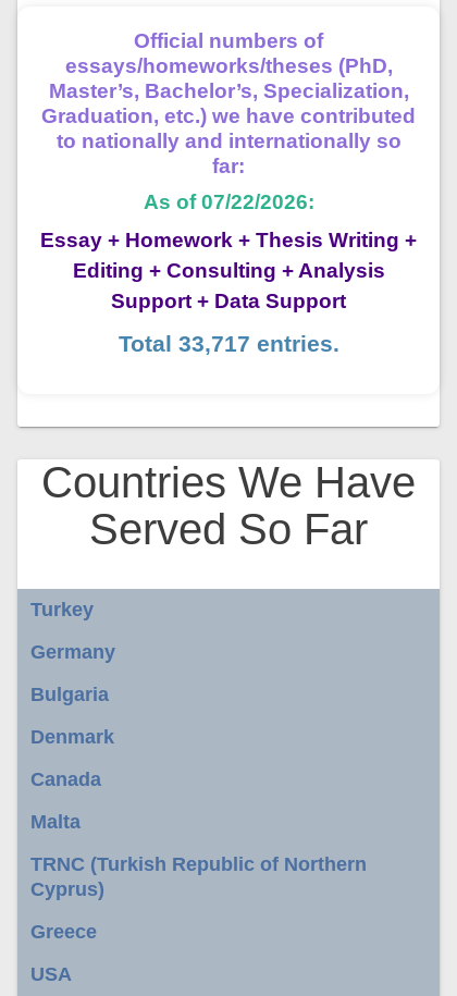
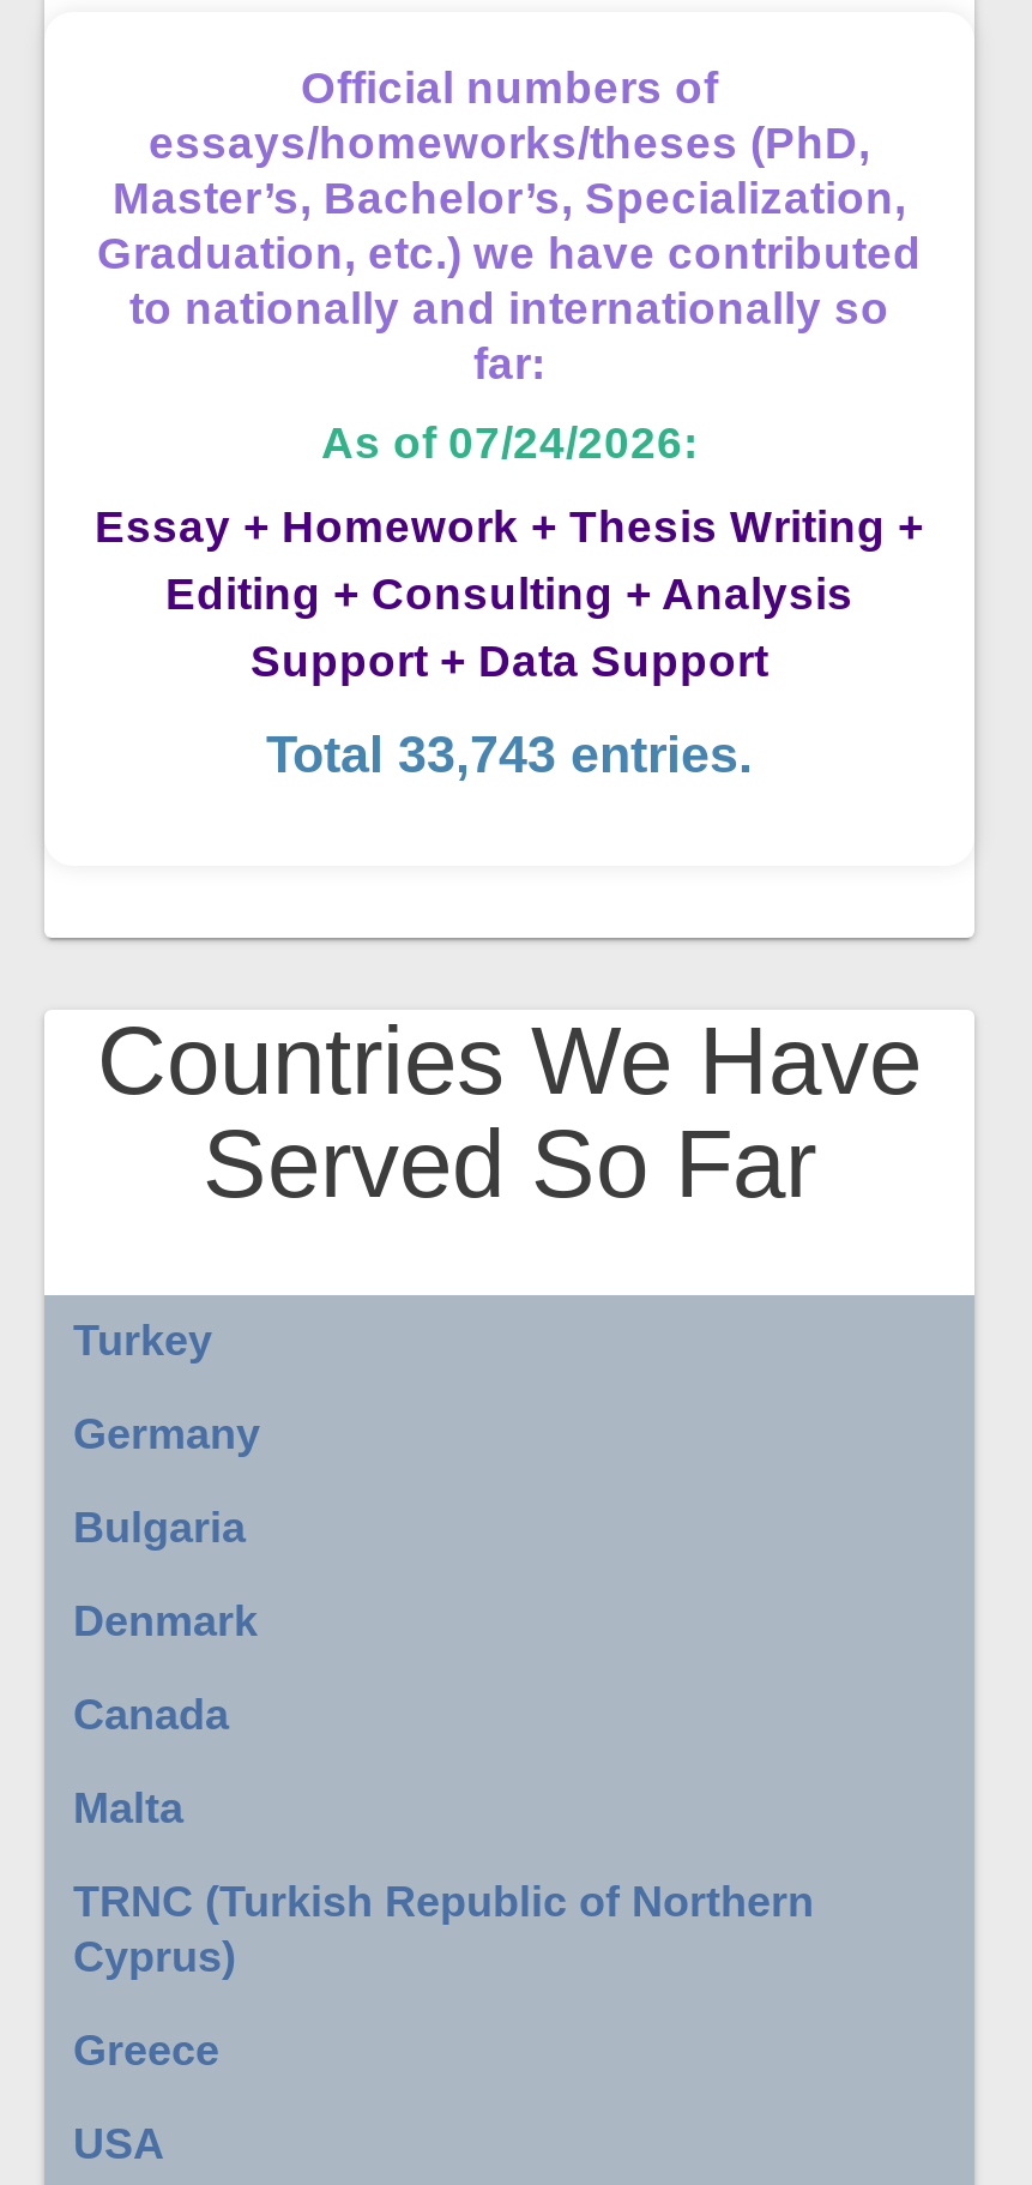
[143,190,314,213] As of 07/22/2026: -> [321,417,698,467] As of 07/24/2026:
[118,331,339,357] Total 33,717 entries. -> [266,726,753,784] Total 33,743 entries.

